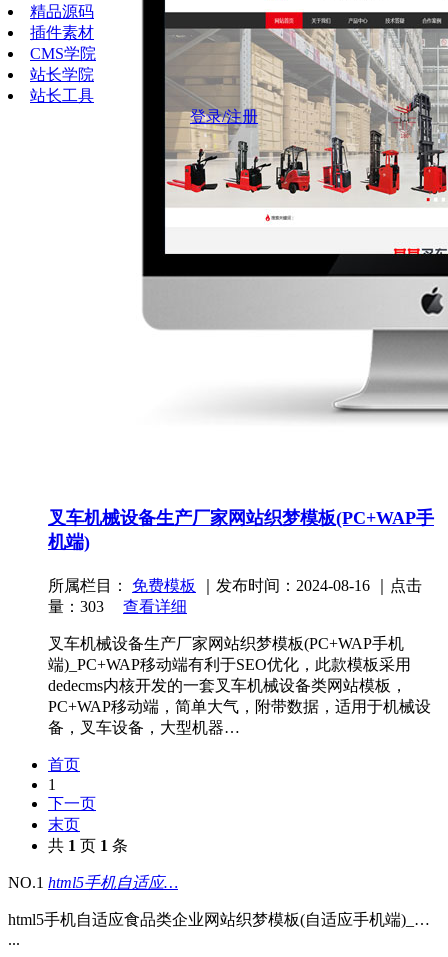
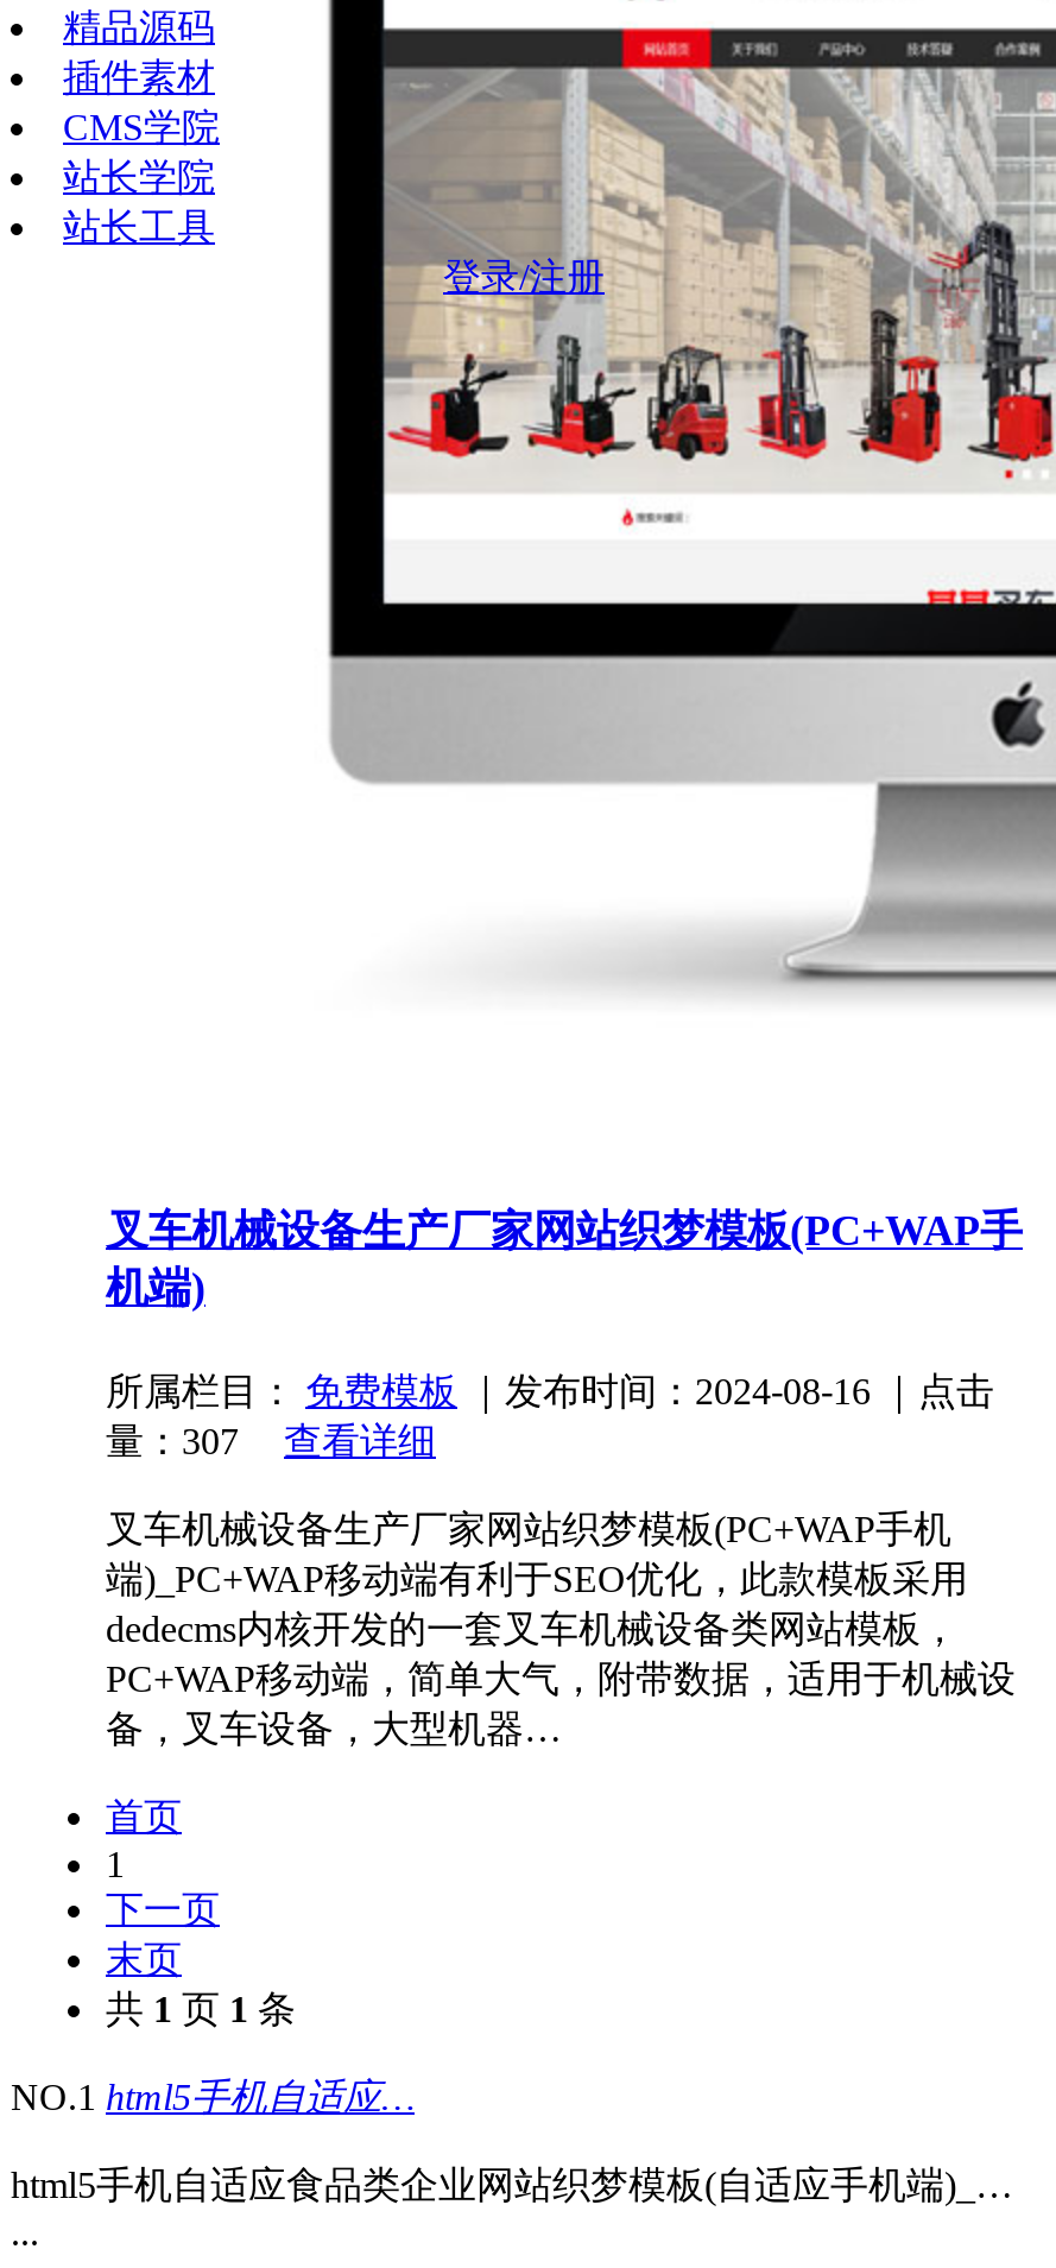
[48,597,187,614] 量：303 查看详细 -> [106,1420,436,1460] 量：307 查看详细

